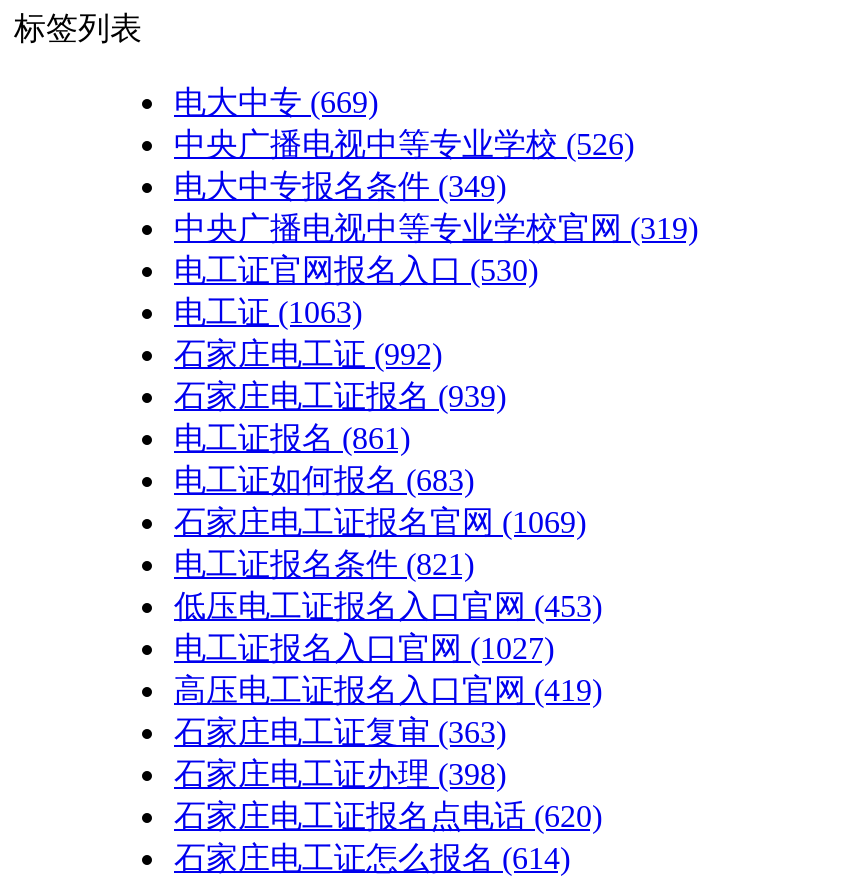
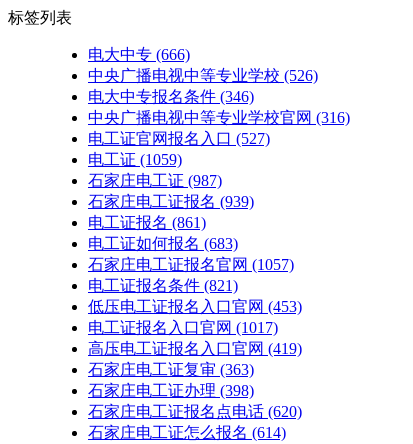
[174,84,378,118] 电大中专(669) -> [88,46,190,63] 电大中专(666)
[174,168,506,202] 电大中专报名条件(349) -> [88,88,254,105] 电大中专报名条件(346)
[174,210,698,244] 中央广播电视中等专业学校官网(319) -> [88,109,350,126] 中央广播电视中等专业学校官网(316)
[174,252,538,286] 电工证官网报名入口(530) -> [88,130,270,147] 电工证官网报名入口(527)
[174,294,362,328] 电工证(1063) -> [88,151,182,168] 电工证(1059)
[174,336,442,370] 石家庄电工证(992) -> [88,172,222,189] 石家庄电工证(987)
[174,504,586,538] 石家庄电工证报名官网(1069) -> [88,256,294,273] 石家庄电工证报名官网(1057)
[174,630,554,664] 电工证报名入口官网(1027) -> [88,319,278,336] 电工证报名入口官网(1017)

